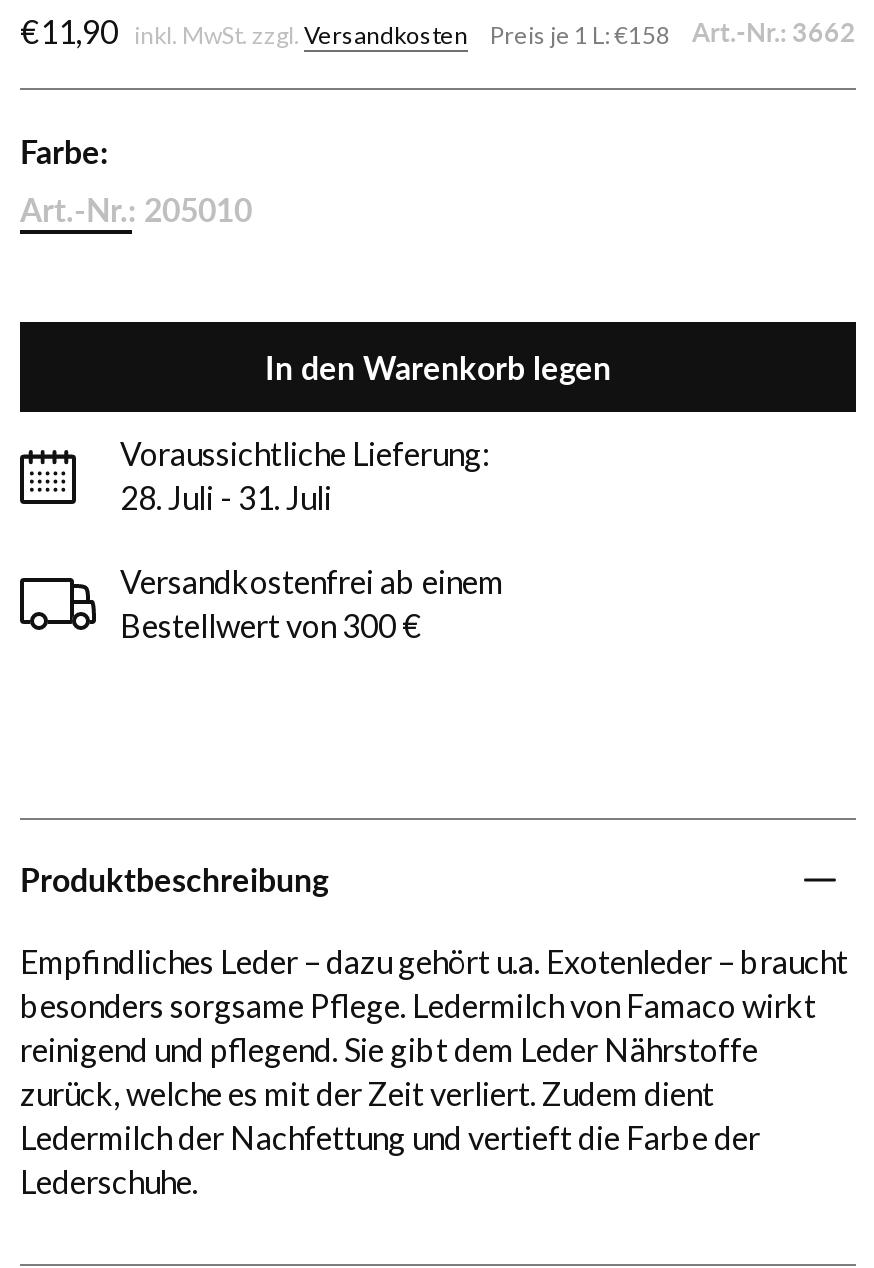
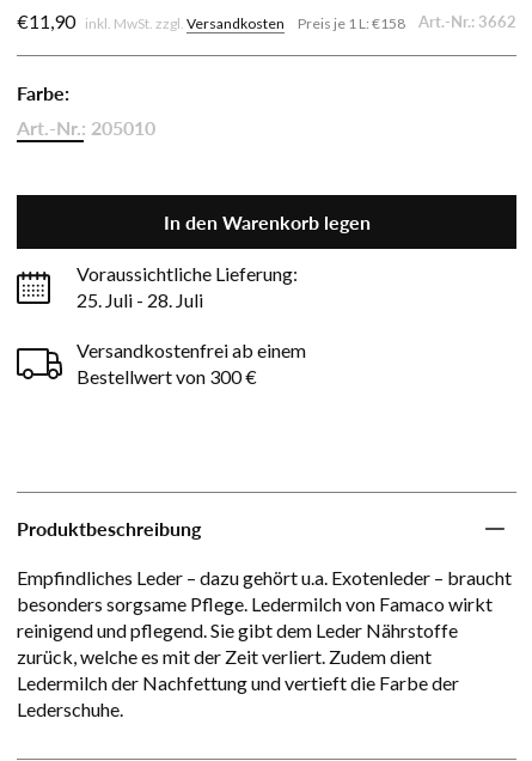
[120,479,332,517] 28. Juli - 31. Juli -> [77,289,203,312] 25. Juli - 28. Juli

